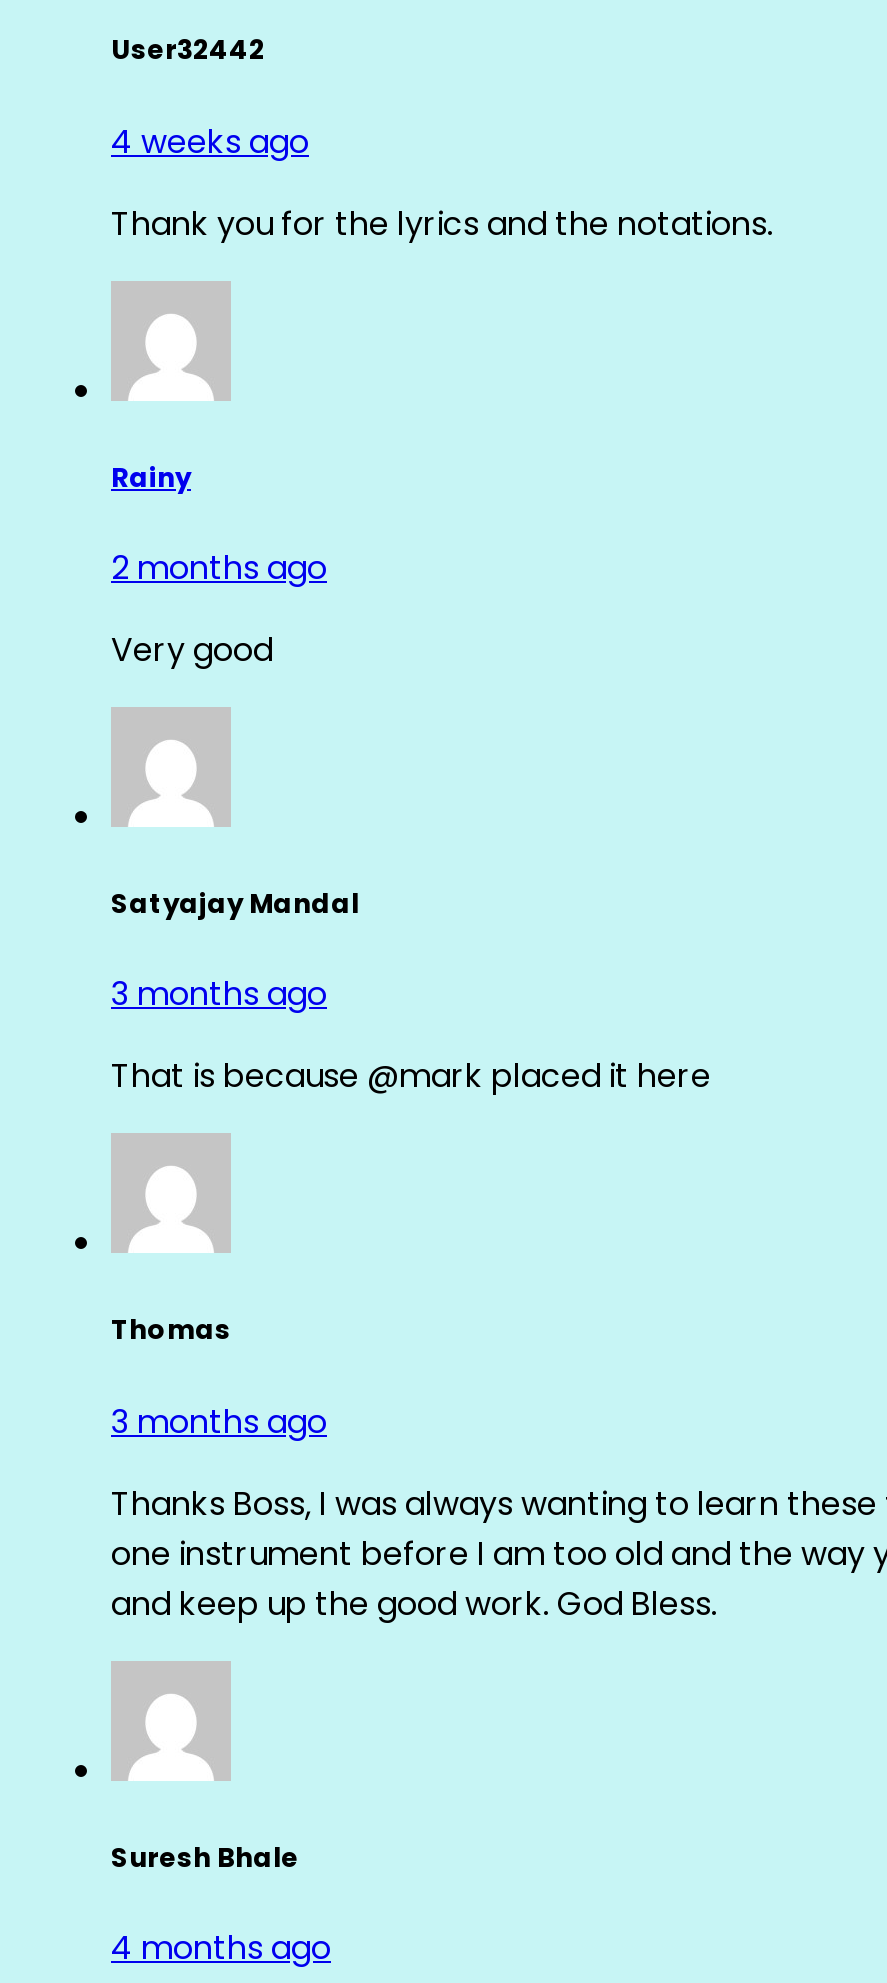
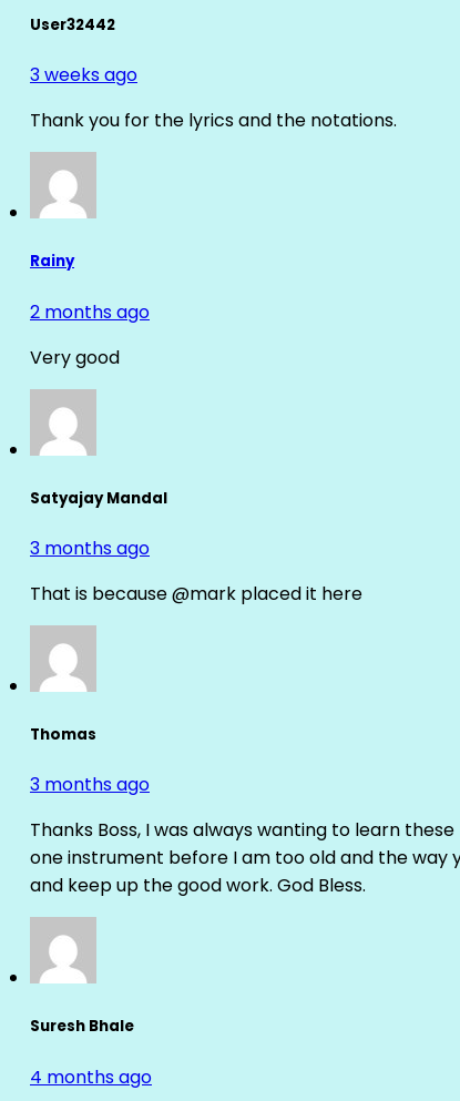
[111,118,309,164] 4 weeks ago -> [30,62,137,88] 3 weeks ago

